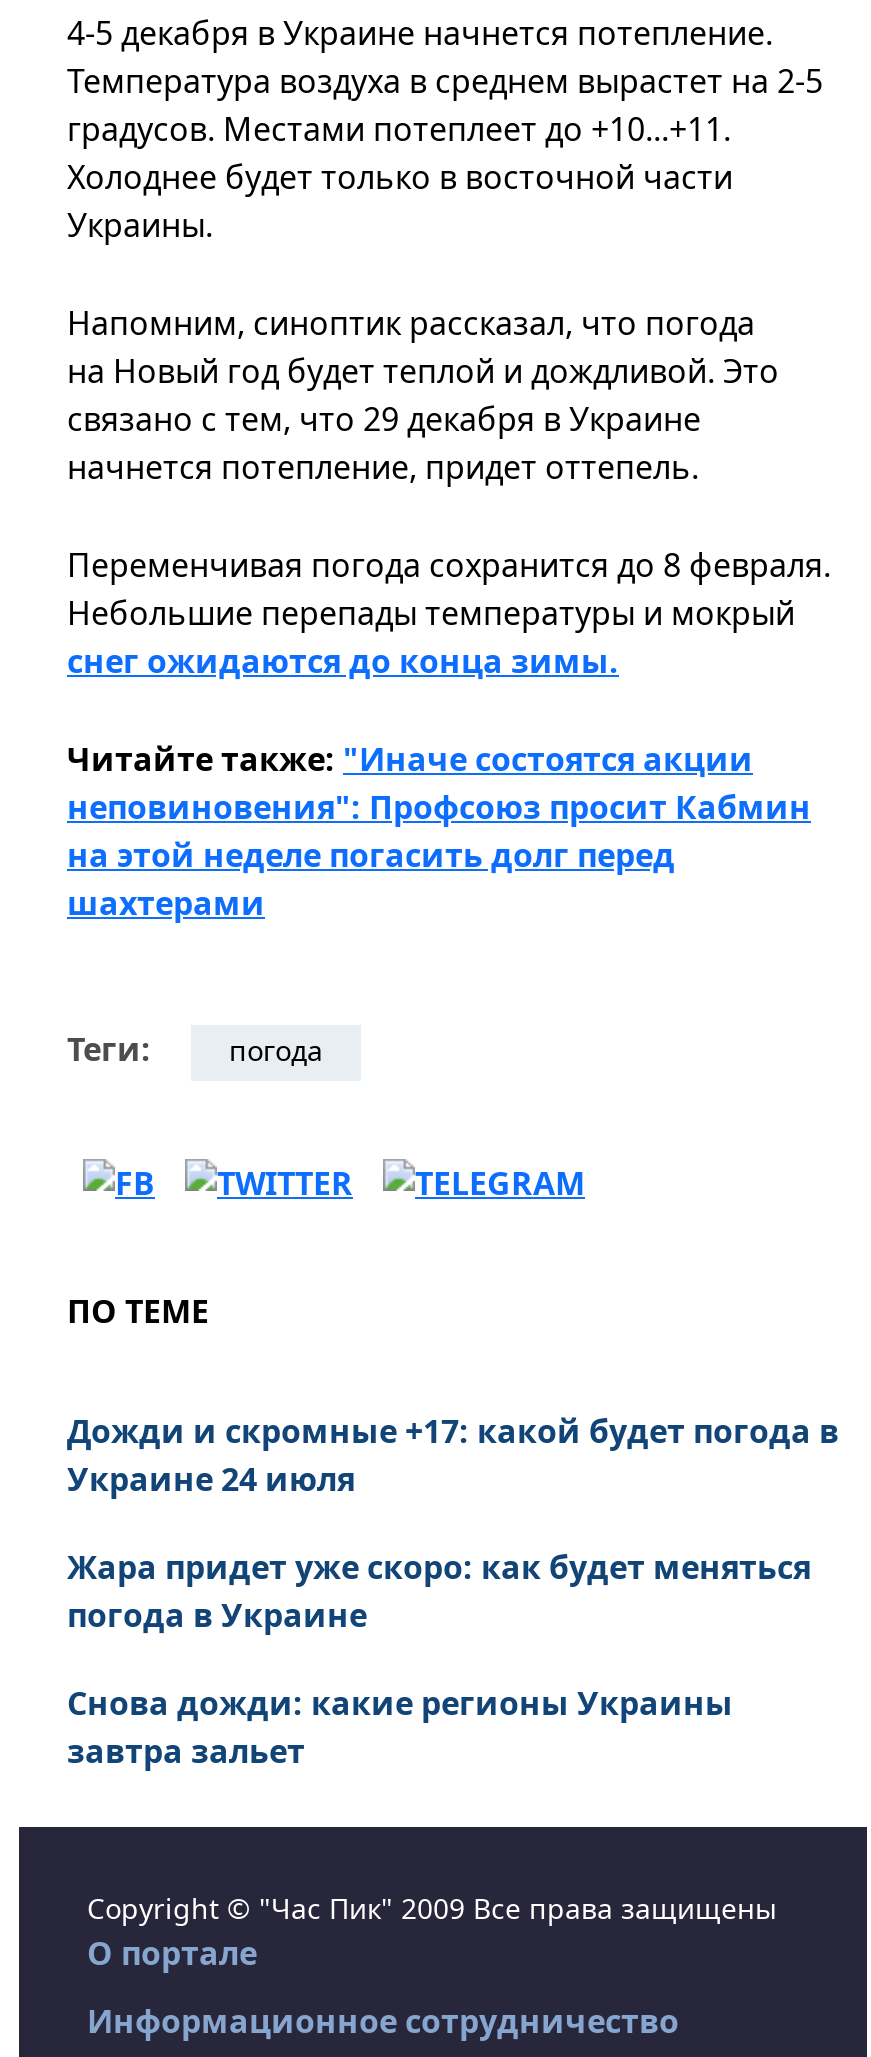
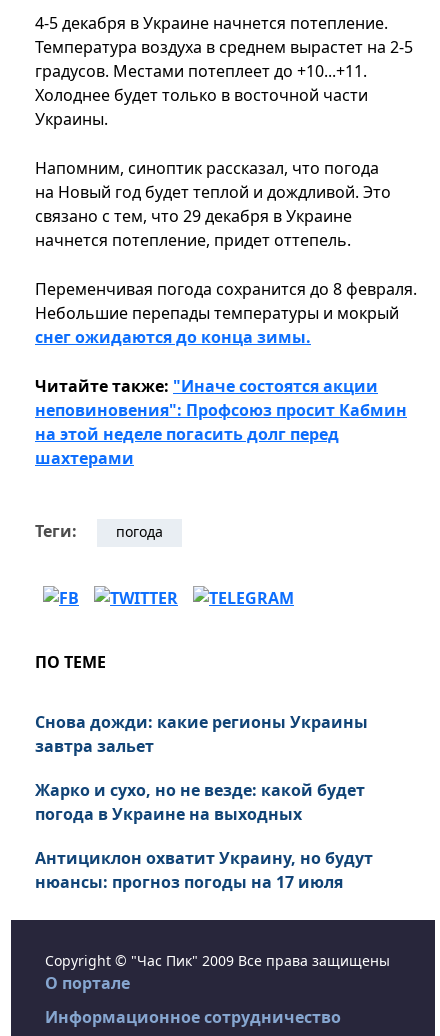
[67,1410,839,1638] Дожди и скромные +17: какой будет погода в | Украине 24 июля | Жара придет уже скоро: как будет меняться | погода в Украине -> none
moved [67,1682,733,1774] -> [35,711,368,757]: Снова дожди: какие регионы Украины | завтра зальет
none -> [35,779,373,893] Жарко и сухо, но не везде: какой будет | погода в Украине на выходных | Антициклон охватит Украину, но будут | нюансы: прогноз погоды на 17 июля

